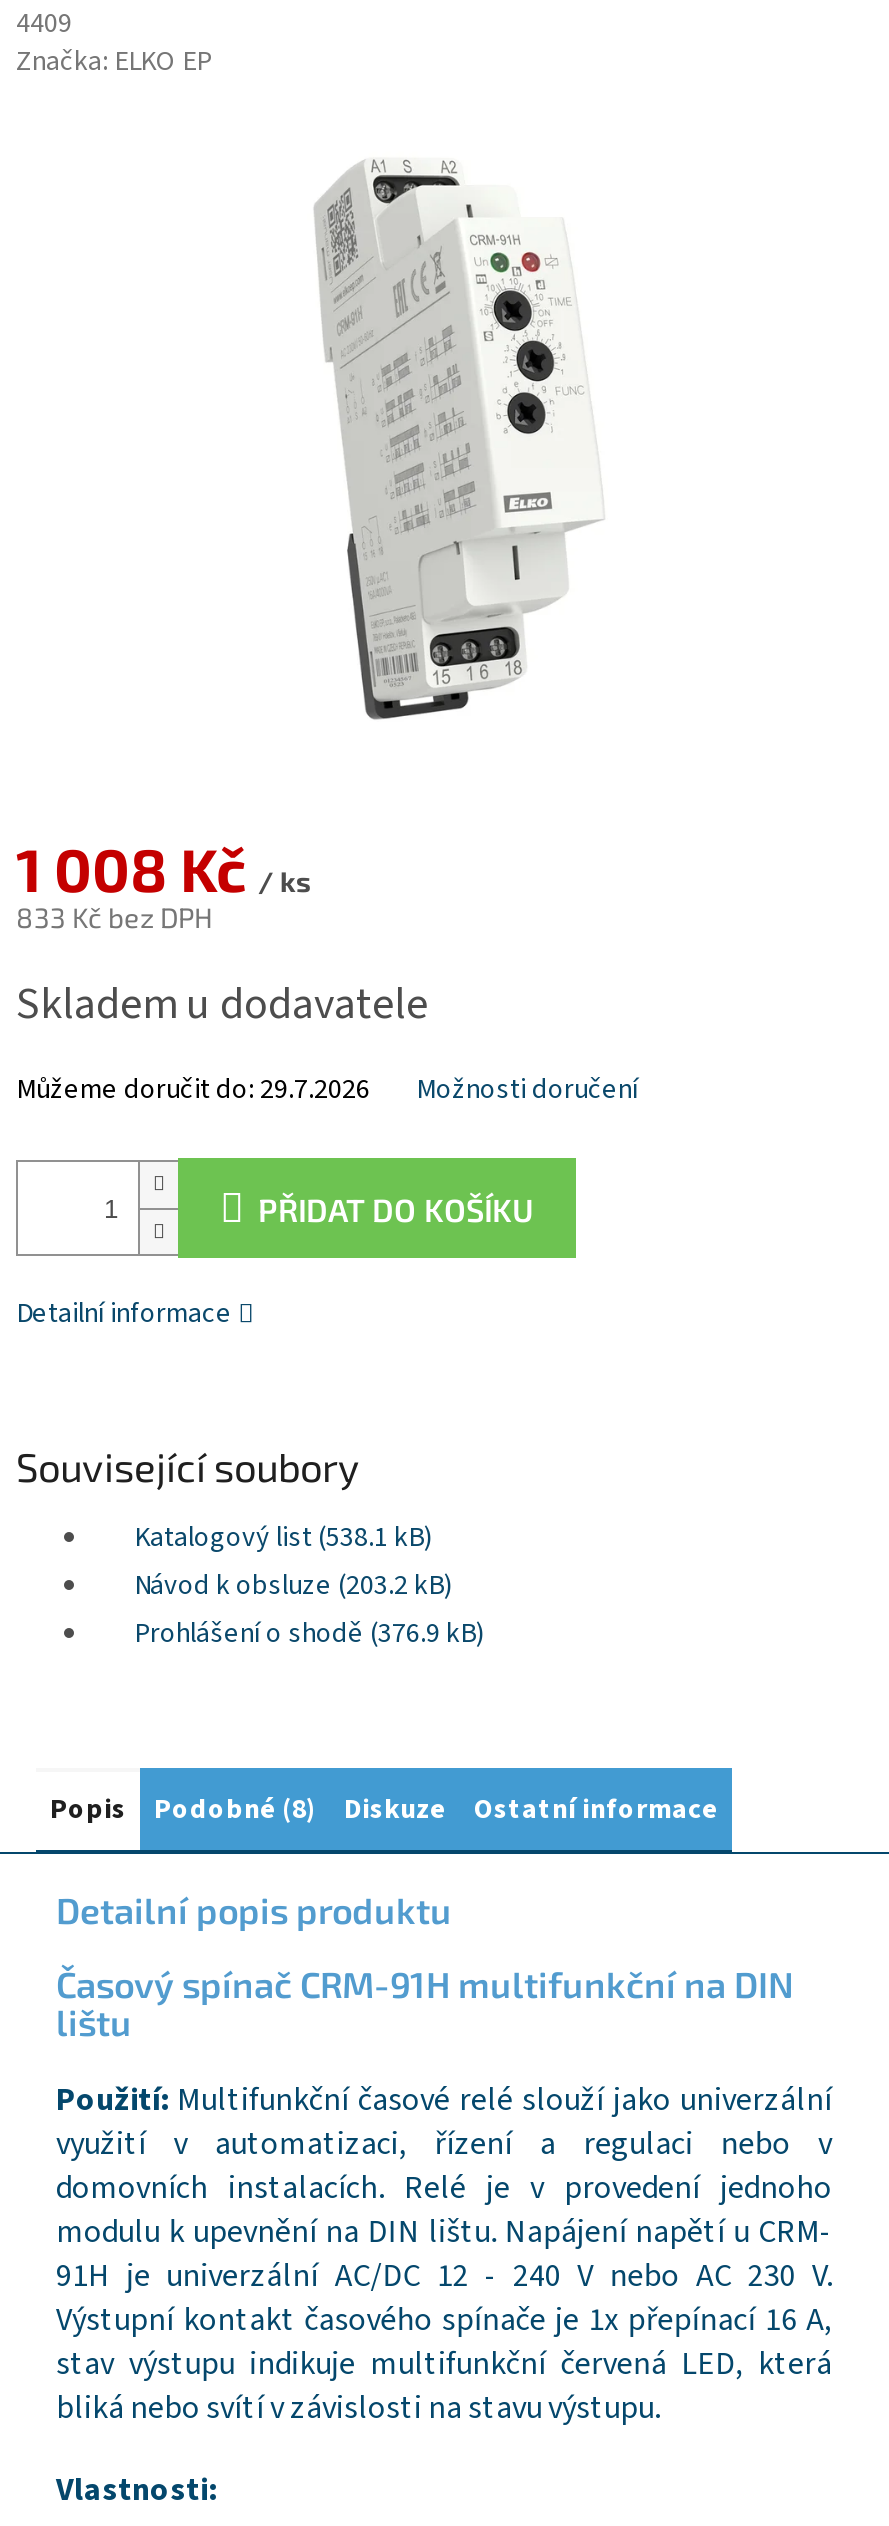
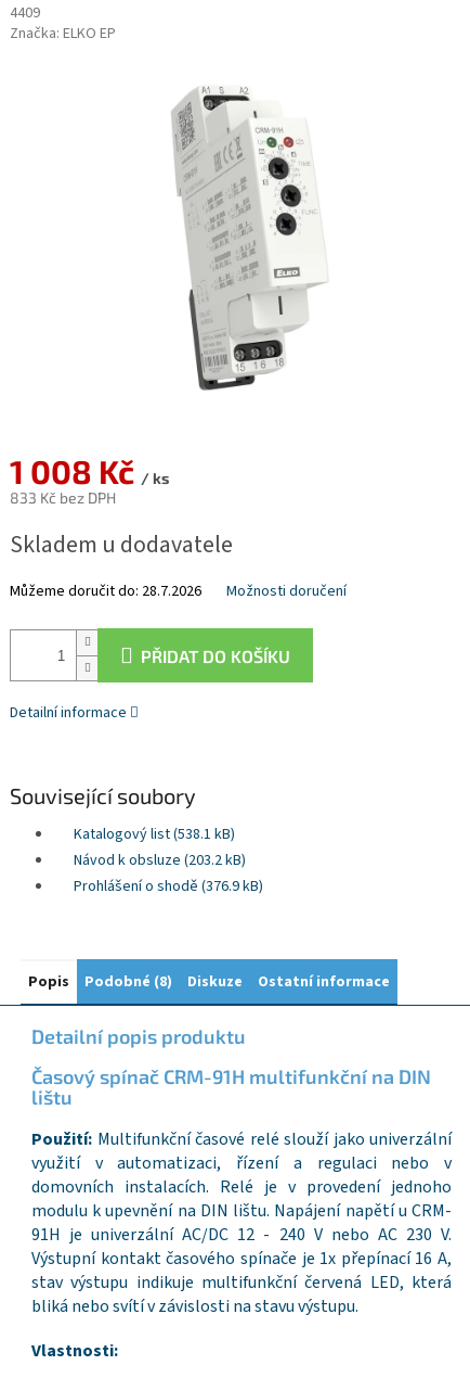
[16,1070,370,1110] Můžeme doručit do: 29.7.2026 -> [10,580,201,602] Můžeme doručit do: 28.7.2026

